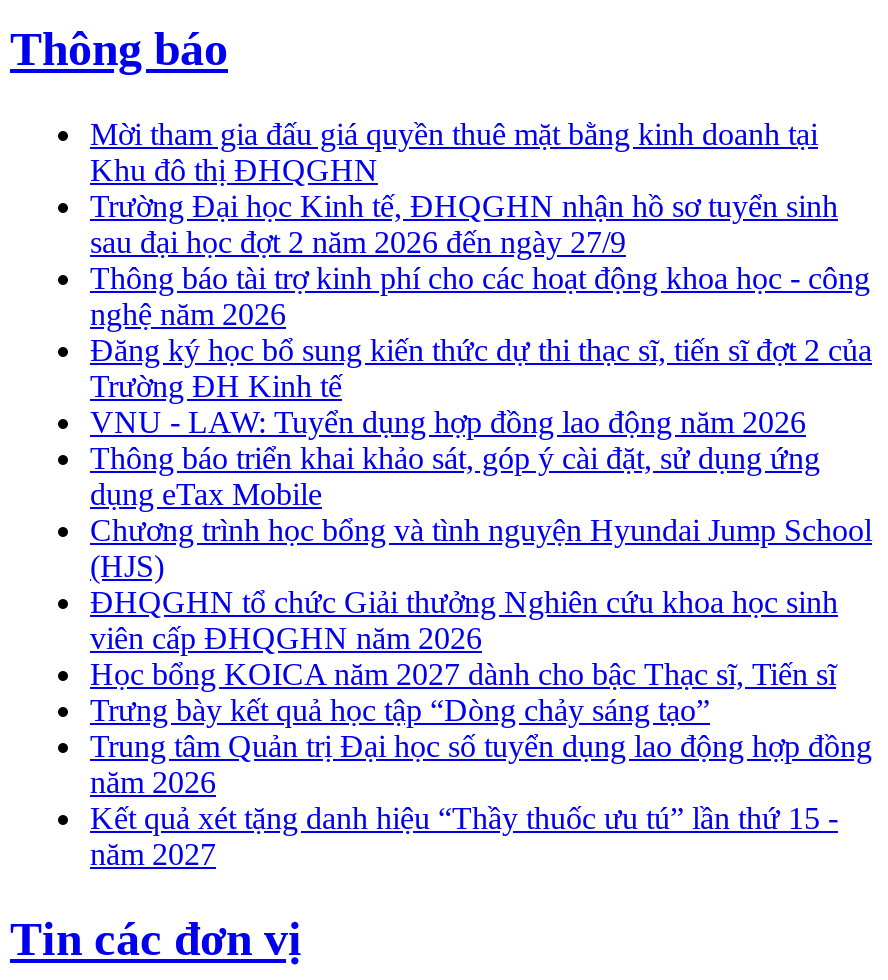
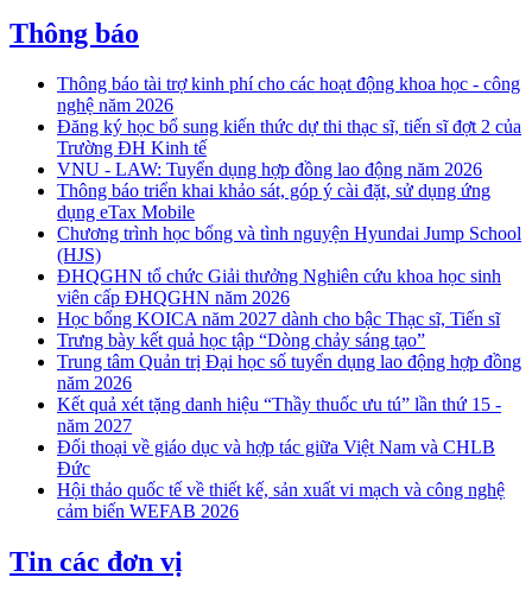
[90,117,838,259] Mời tham gia đấu giá quyền thuê mặt bằng kinh doanh tại | Khu đô thị ĐHQGHN | Trường Đại học Kinh tế, ĐHQGHN nhận hồ sơ tuyển sinh | sau đại học đợt 2 năm 2026 đến ngày 27/9 -> none
moved [90,261,872,871] -> [57,74,521,436]: Thông báo tài trợ kinh phí cho các hoạt động khoa học - công | nghệ năm 2026 | Đăng ký học bổ sung kiến thức dự thi thạc sĩ, tiến sĩ đợt 2 của | ... | Kết quả xét tặng danh hiệu “Thầy thuốc ưu tú” lần thứ 15 - | năm 2027
none -> [57,437,505,521] Đối thoại về giáo dục và hợp tác giữa Việt Nam và CHLB | Đức | Hội thảo quốc tế về thiết kế, sản xuất vi mạch và công nghệ | cảm biến WEFAB 2026

